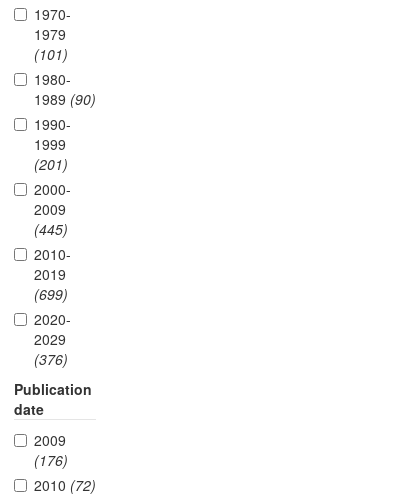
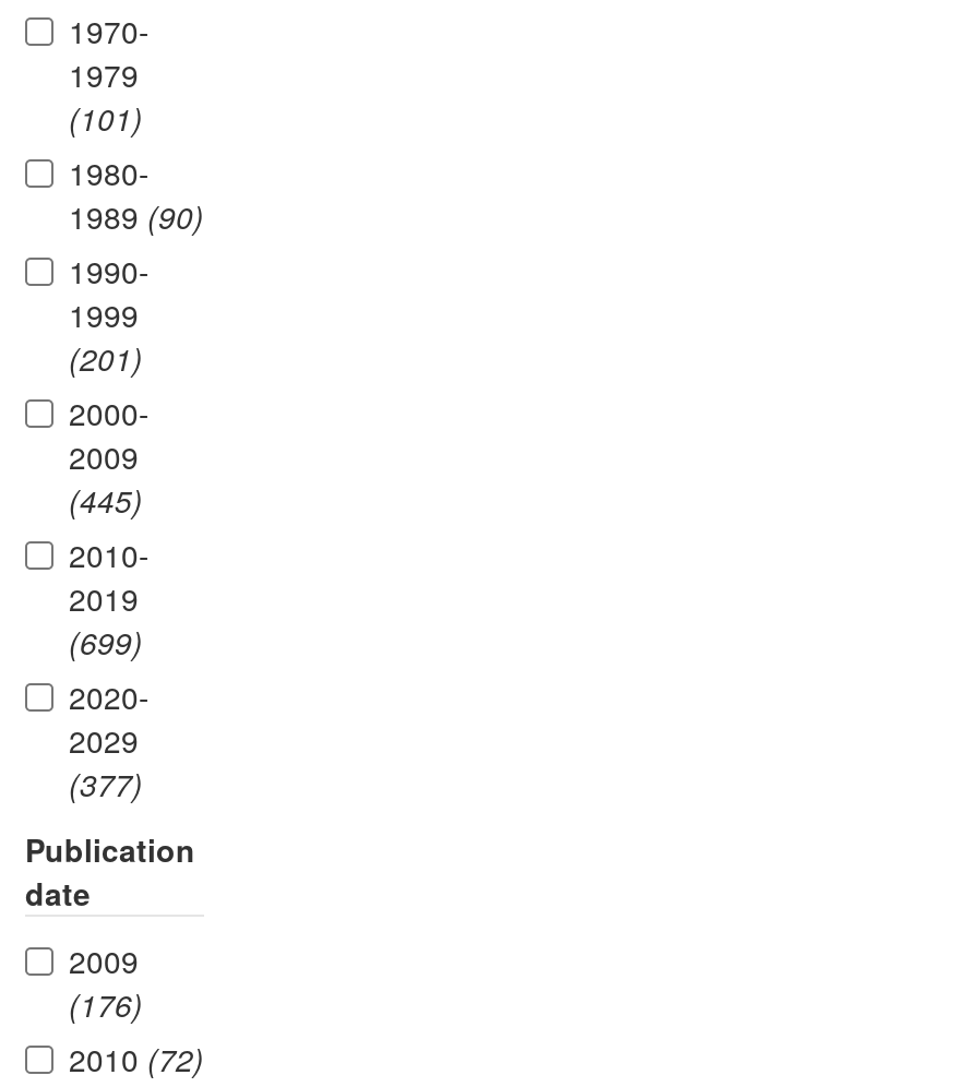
[34,349,68,369] (376) -> [69,762,143,805] (377)

